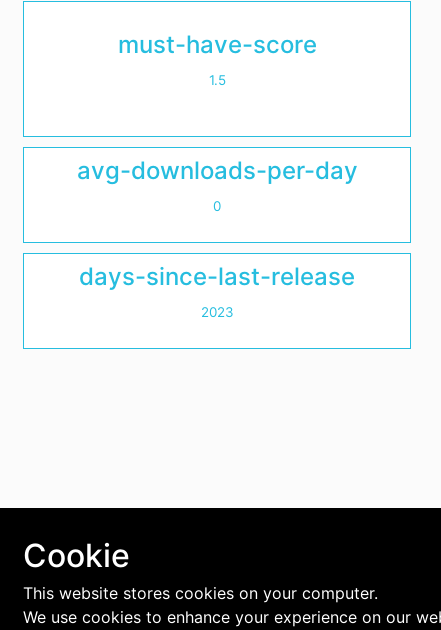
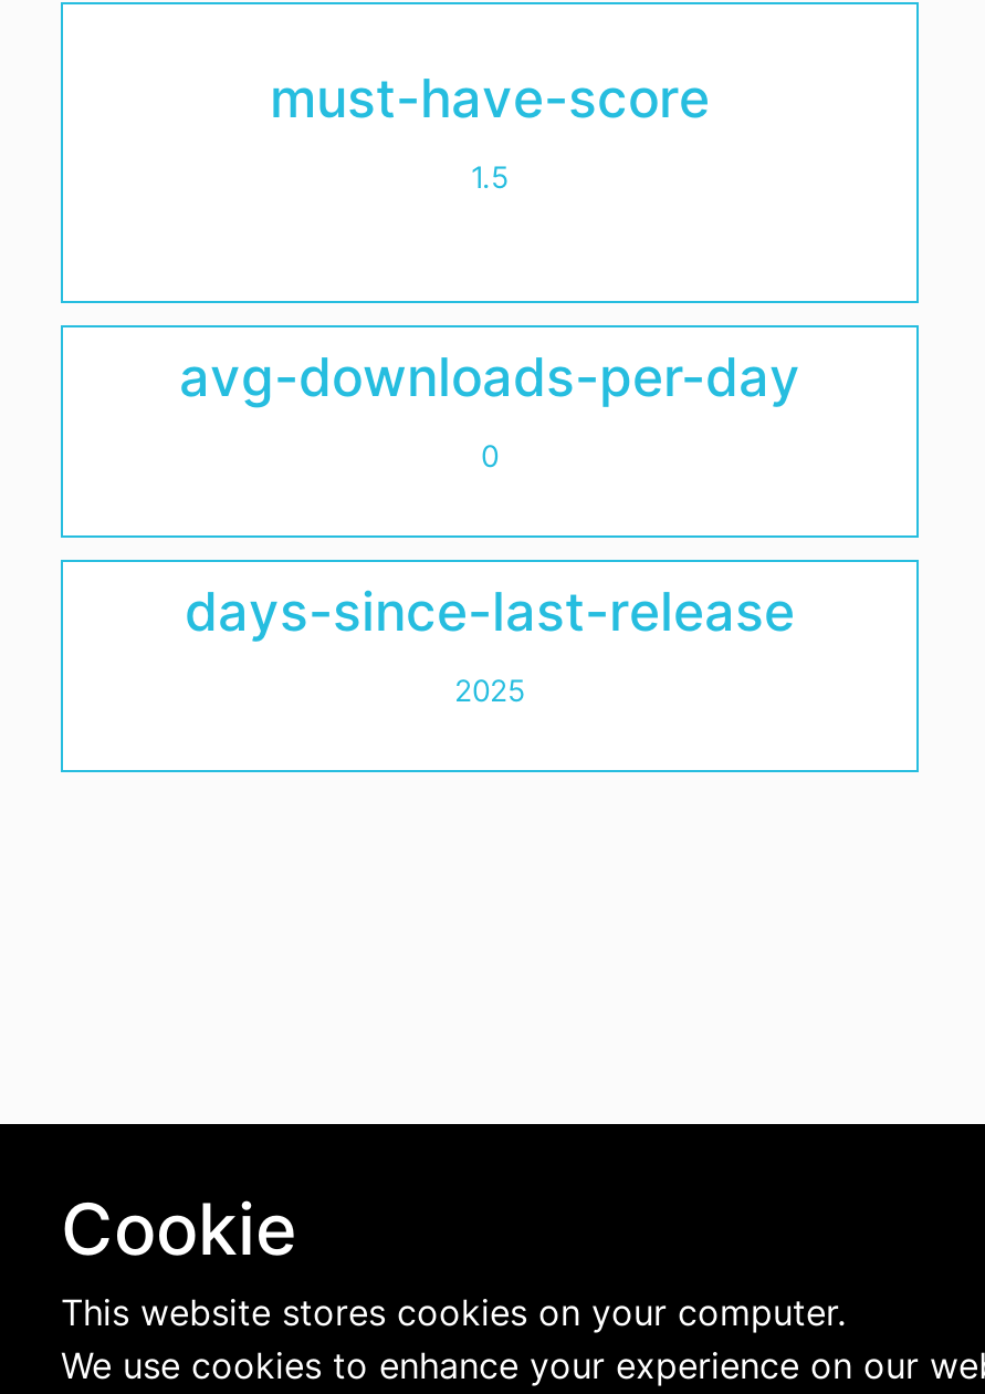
[200,304,233,320] 2023 -> [454,673,525,708] 2025

